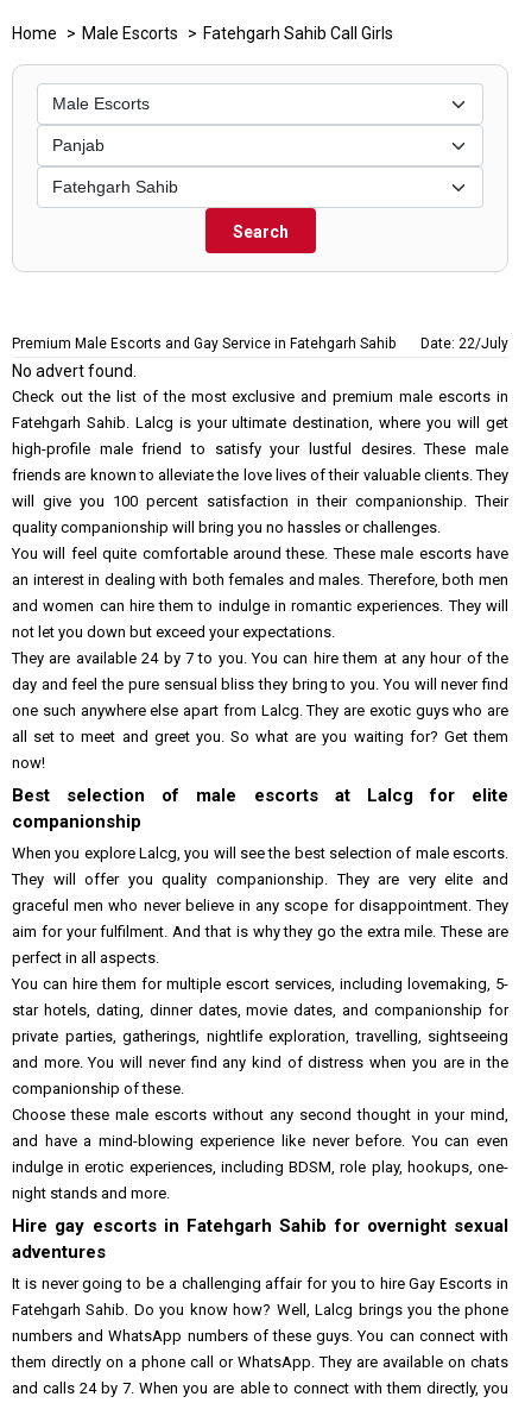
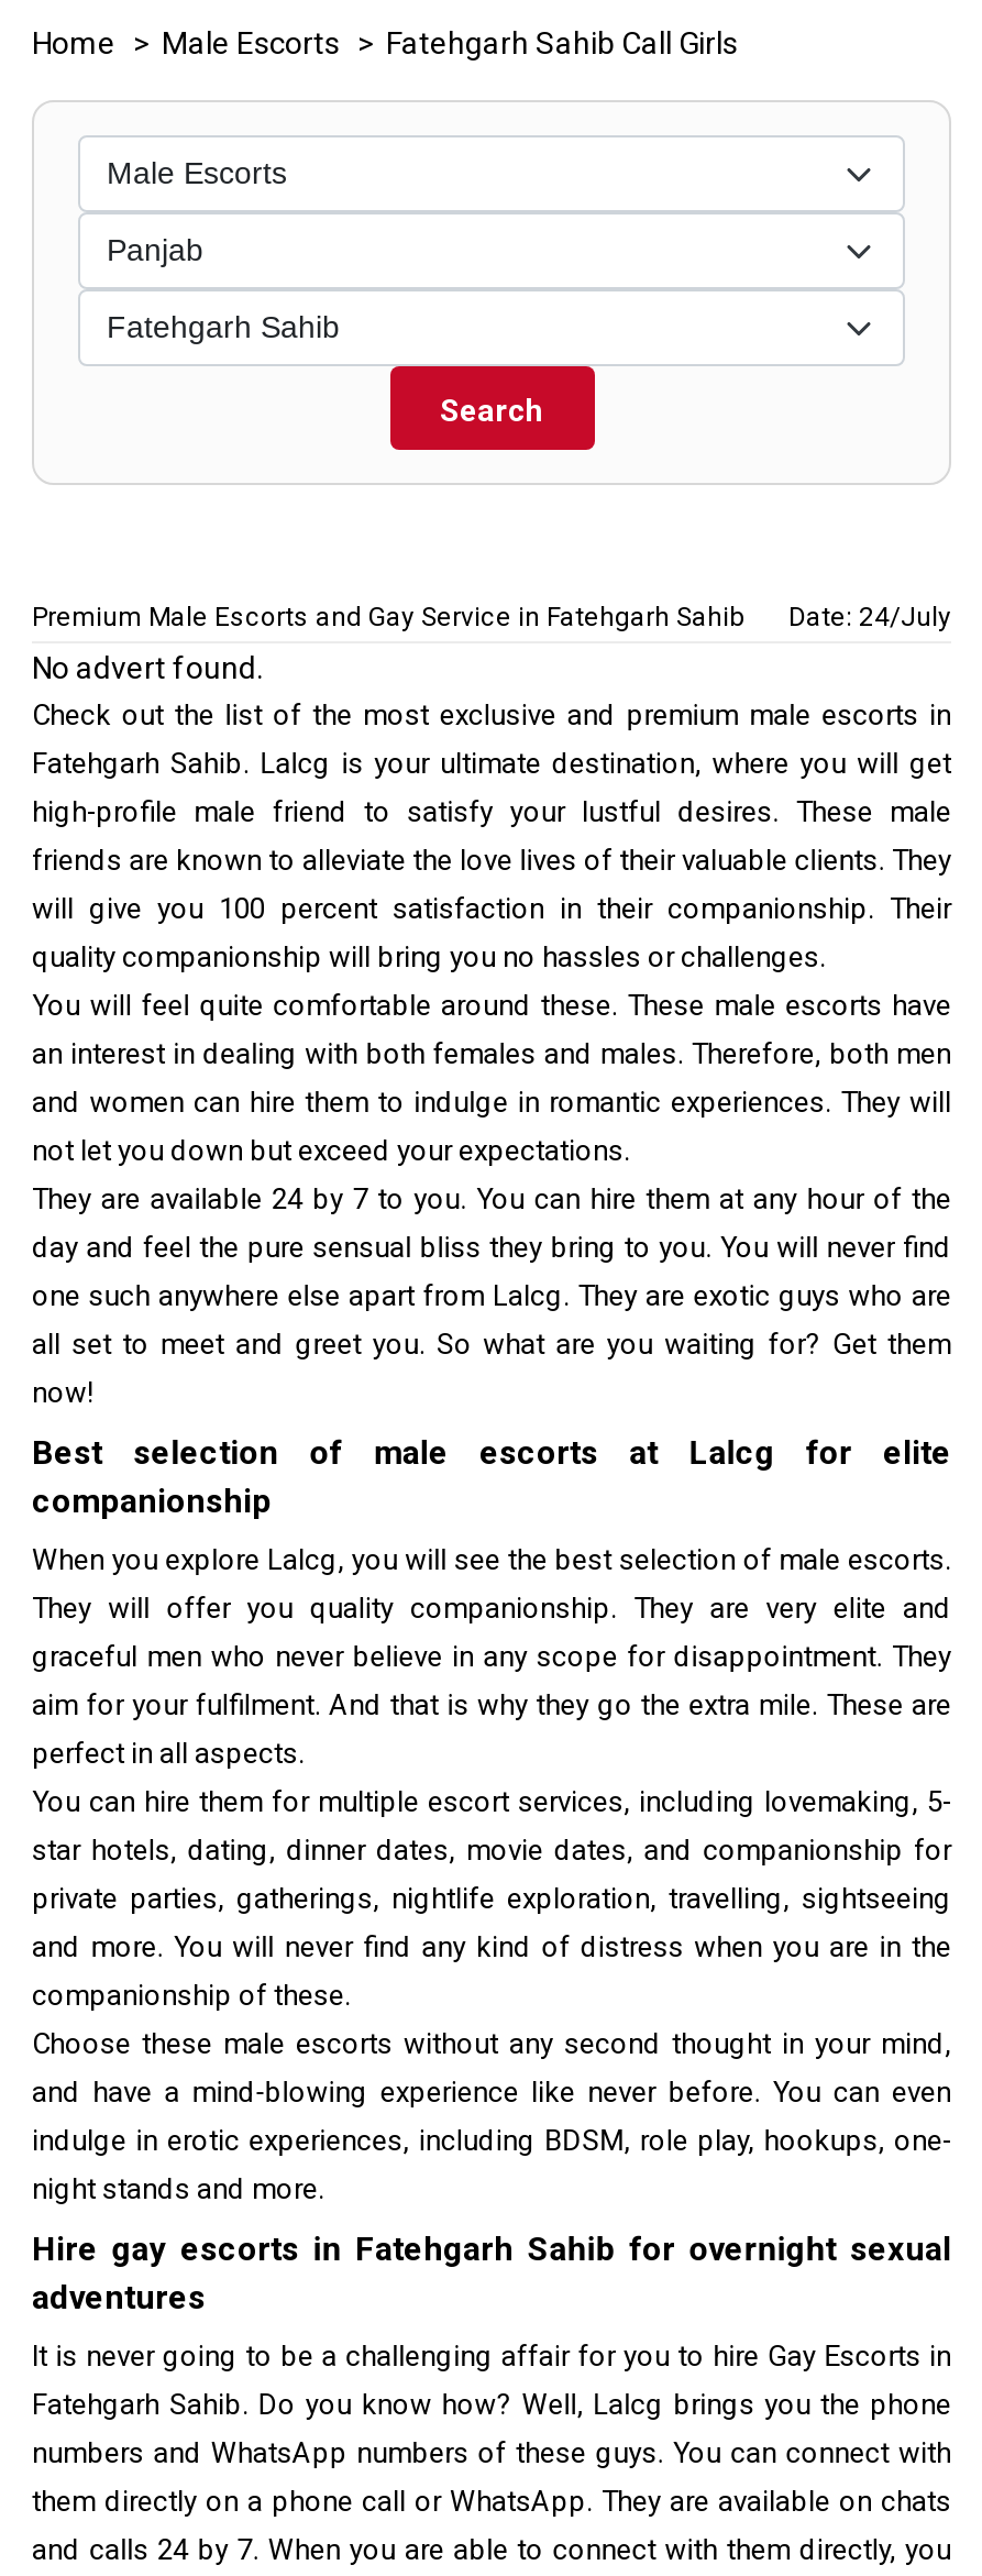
[12,335,508,352] Premium Male Escorts and Gay Service in Fatehgarh Sahib Date: 22/July -> [32,602,951,632] Premium Male Escorts and Gay Service in Fatehgarh Sahib Date: 24/July

